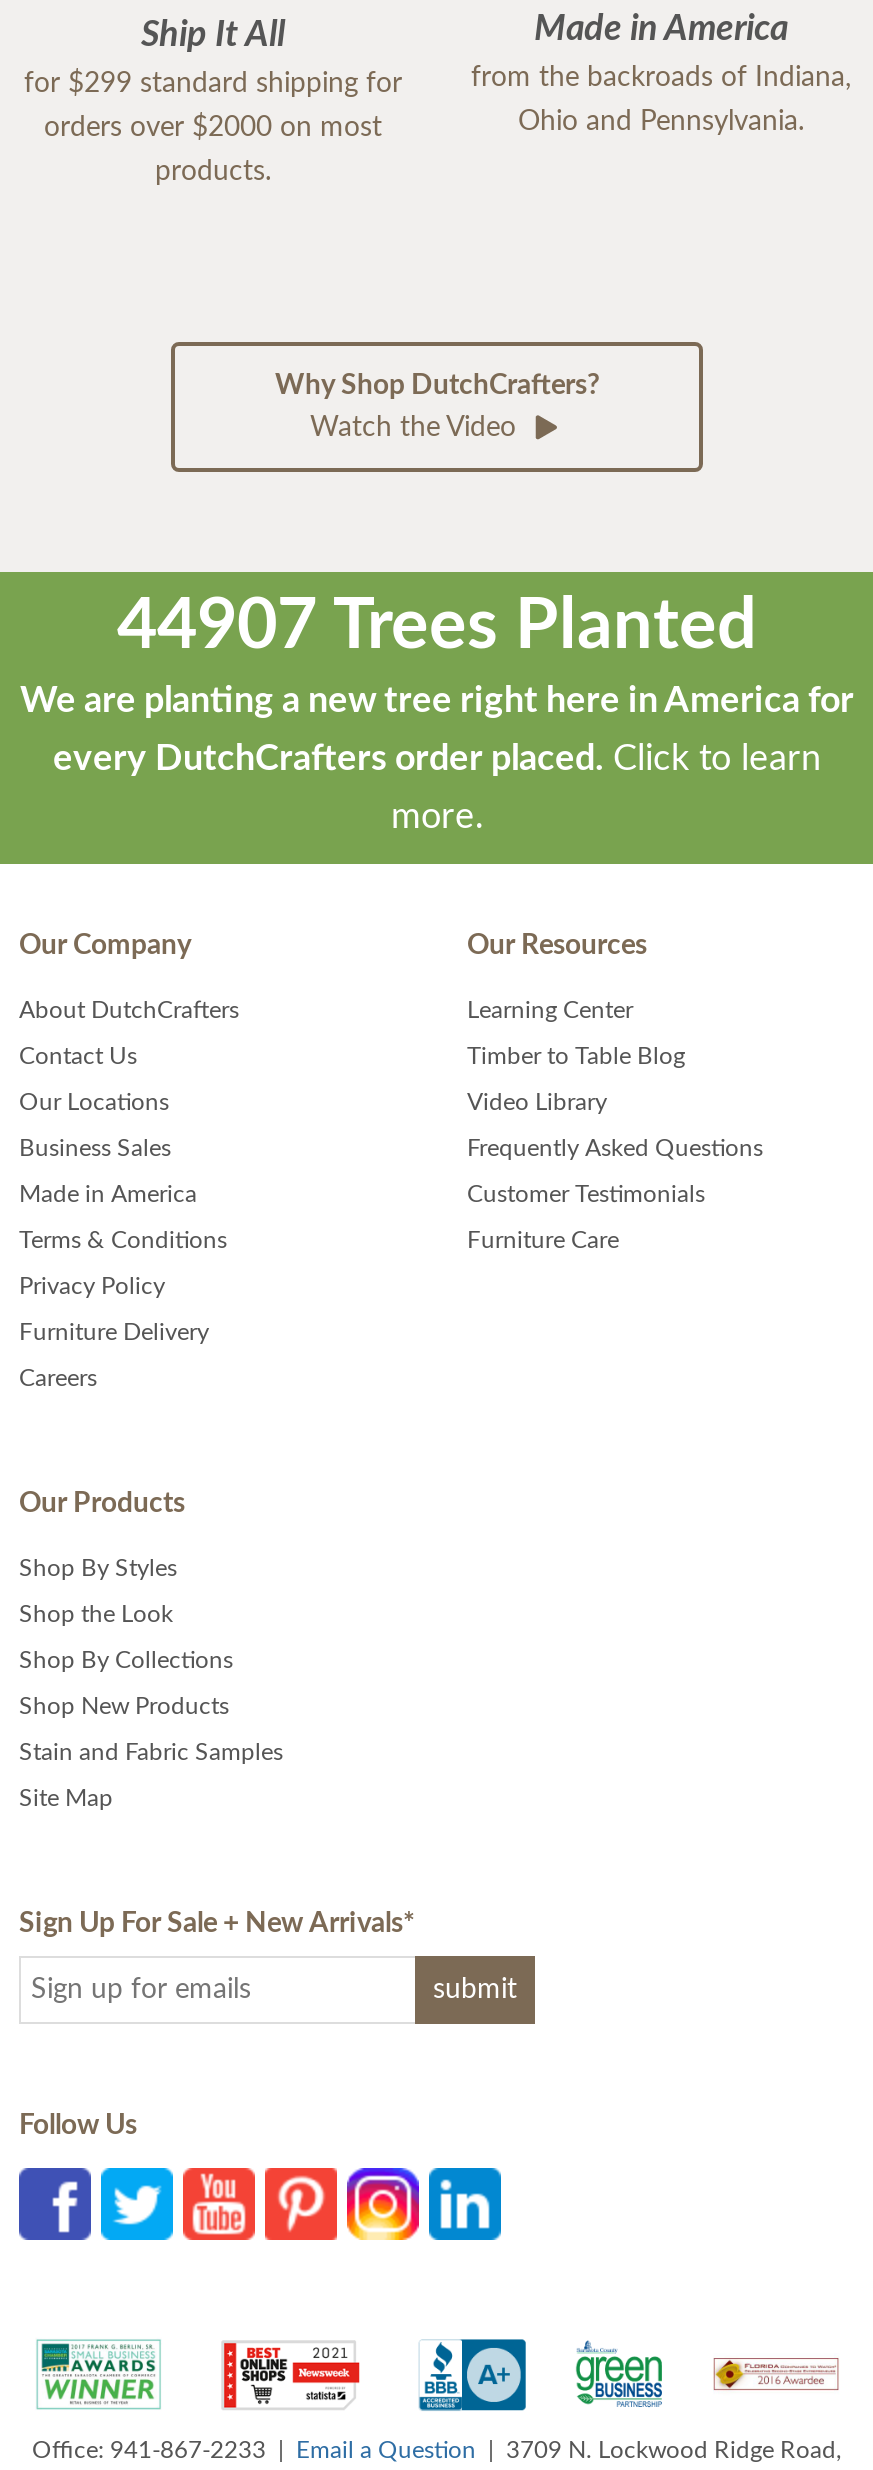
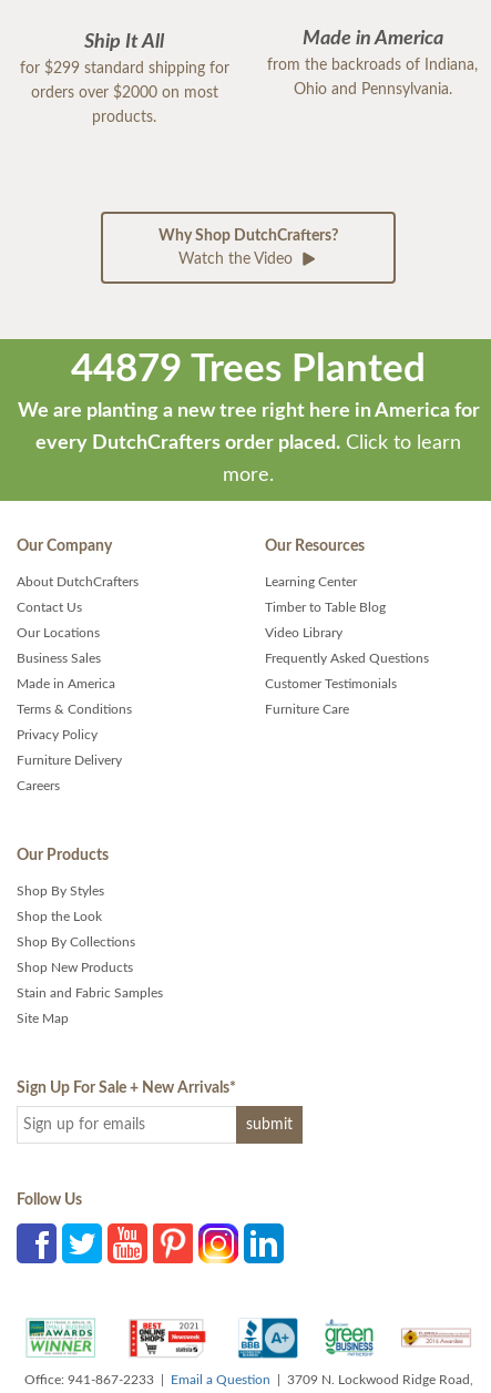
[117,592,757,662] 44907 Trees Planted -> [71,350,426,389] 44879 Trees Planted

